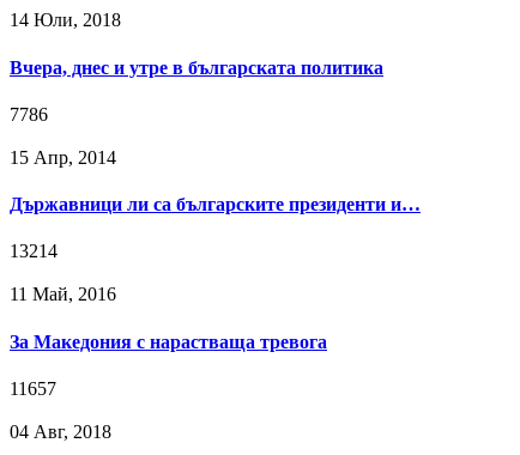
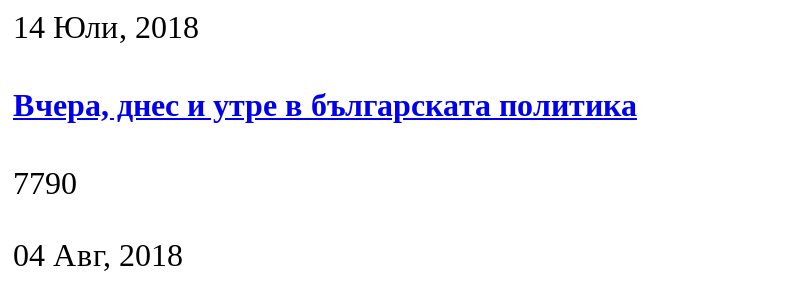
[10,104,421,399] 7786 | 15 Апр, 2014 | Държавници ли са българските президенти и… | 13214 | 11 Май, 2016 | За Македония с нарастваща тревога | 11657 -> [13,167,77,201] 7790

